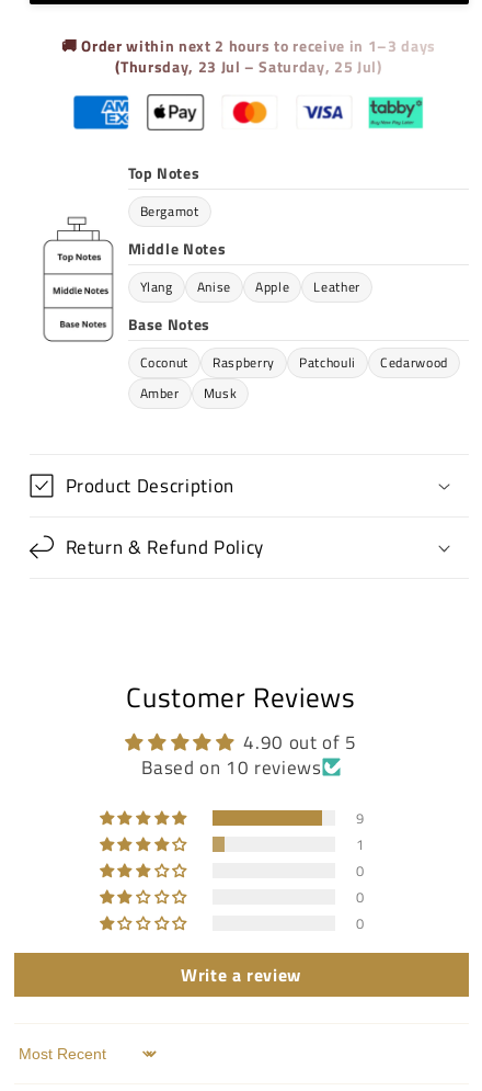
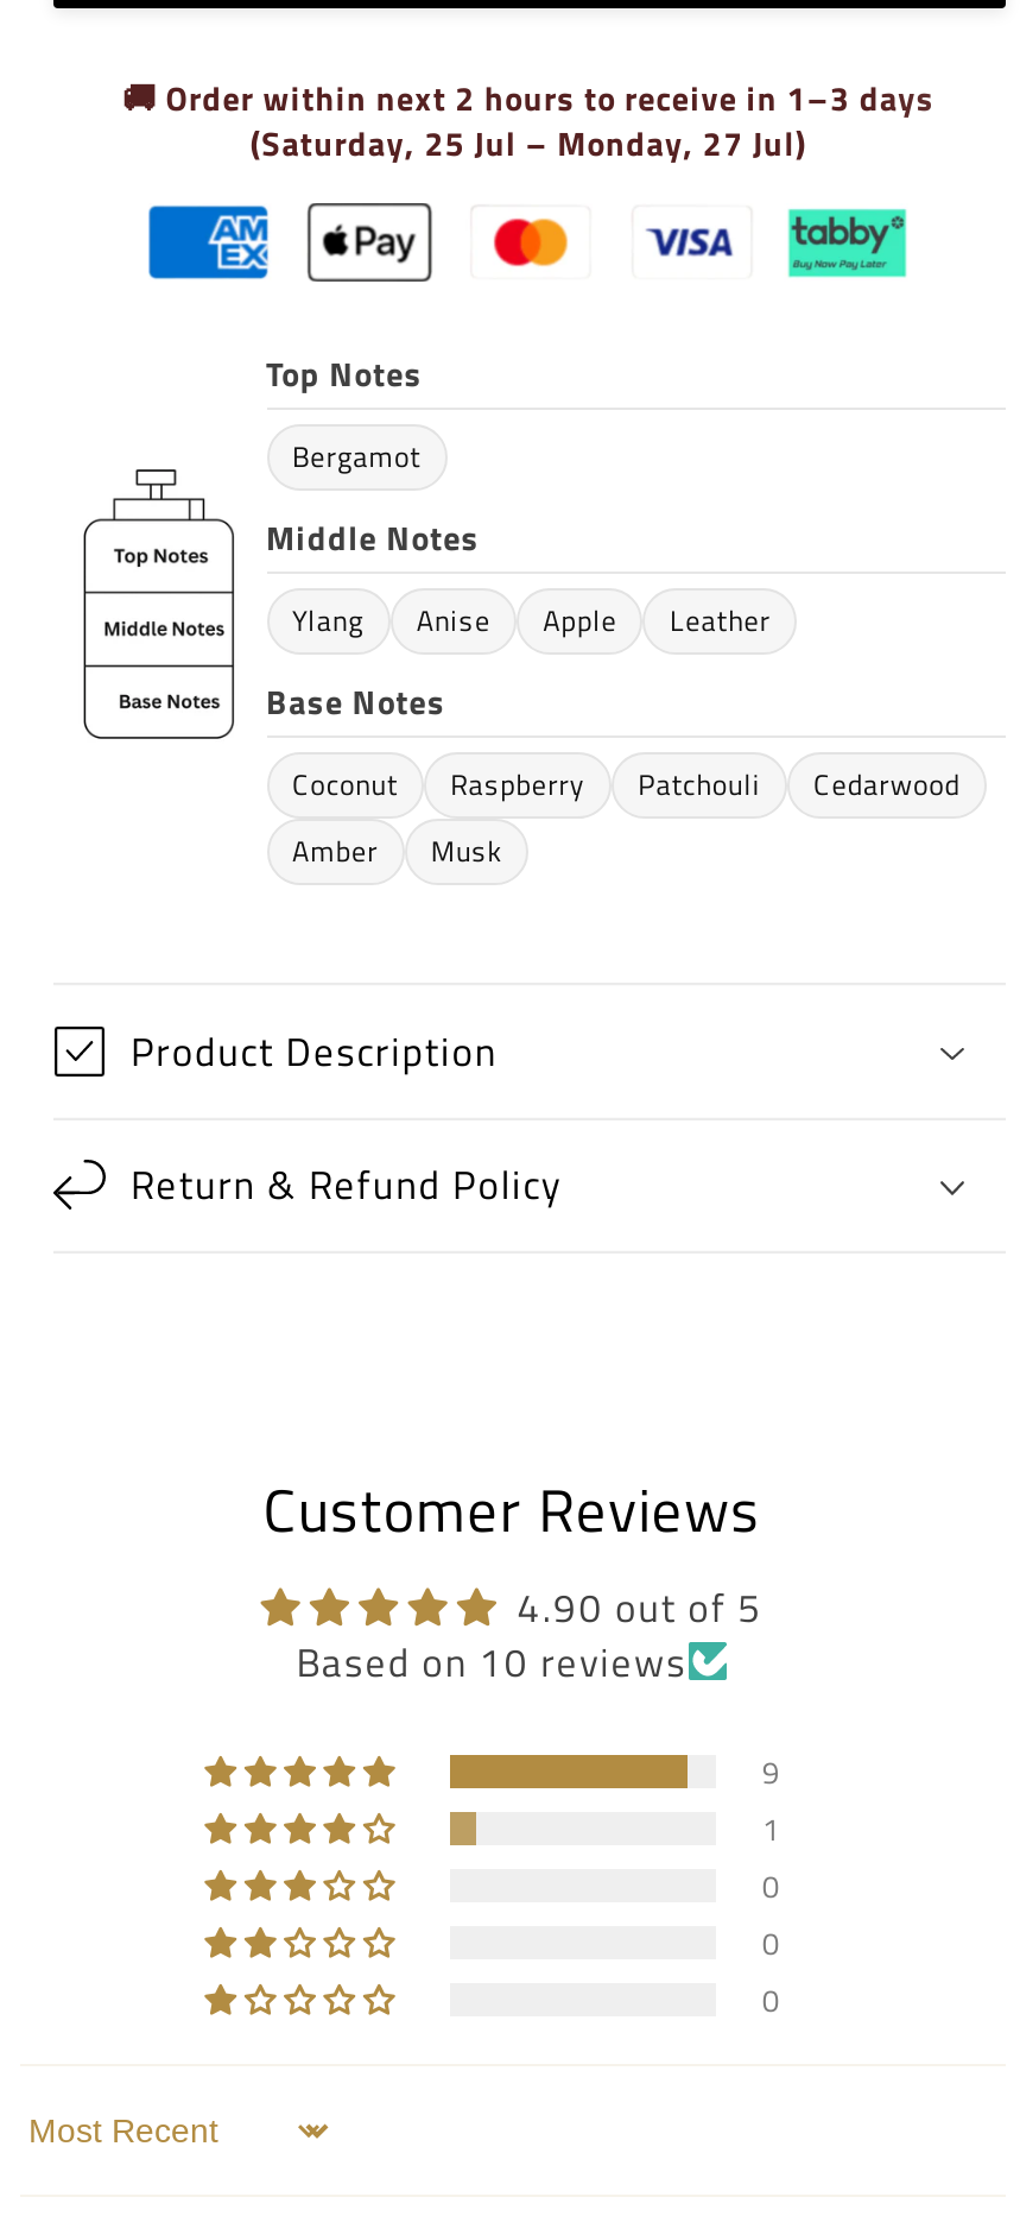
[115,55,382,78] (Thursday, 23 Jul – Saturday, 25 Jul) -> [250,117,807,167] (Saturday, 25 Jul – Monday, 27 Jul)
[181,962,301,988] Write a review -> none

